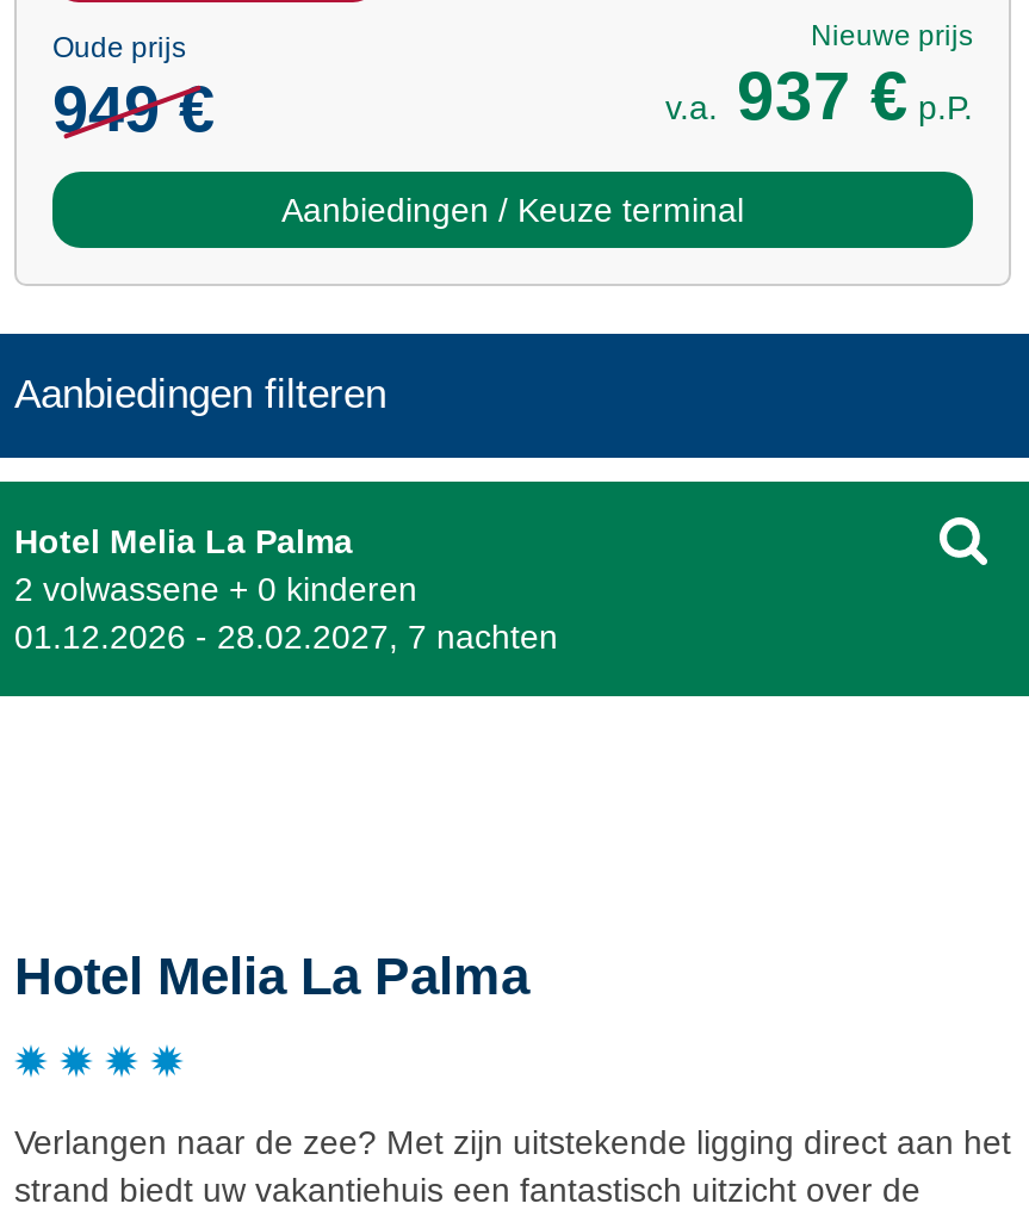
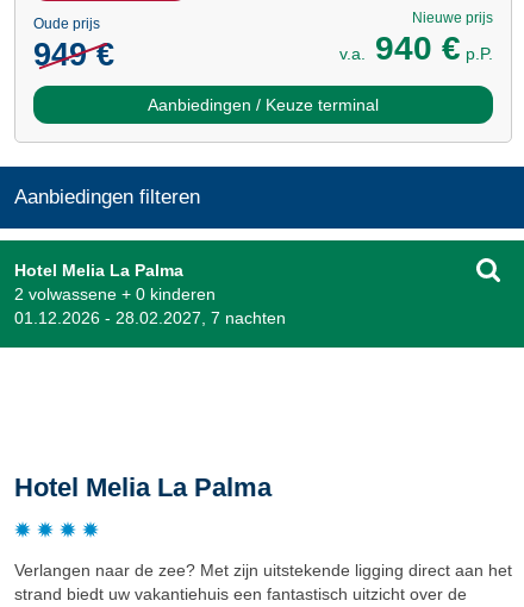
[665,58,973,132] v.a. 937 €p.P. -> [339,29,493,66] v.a. 940 €p.P.

